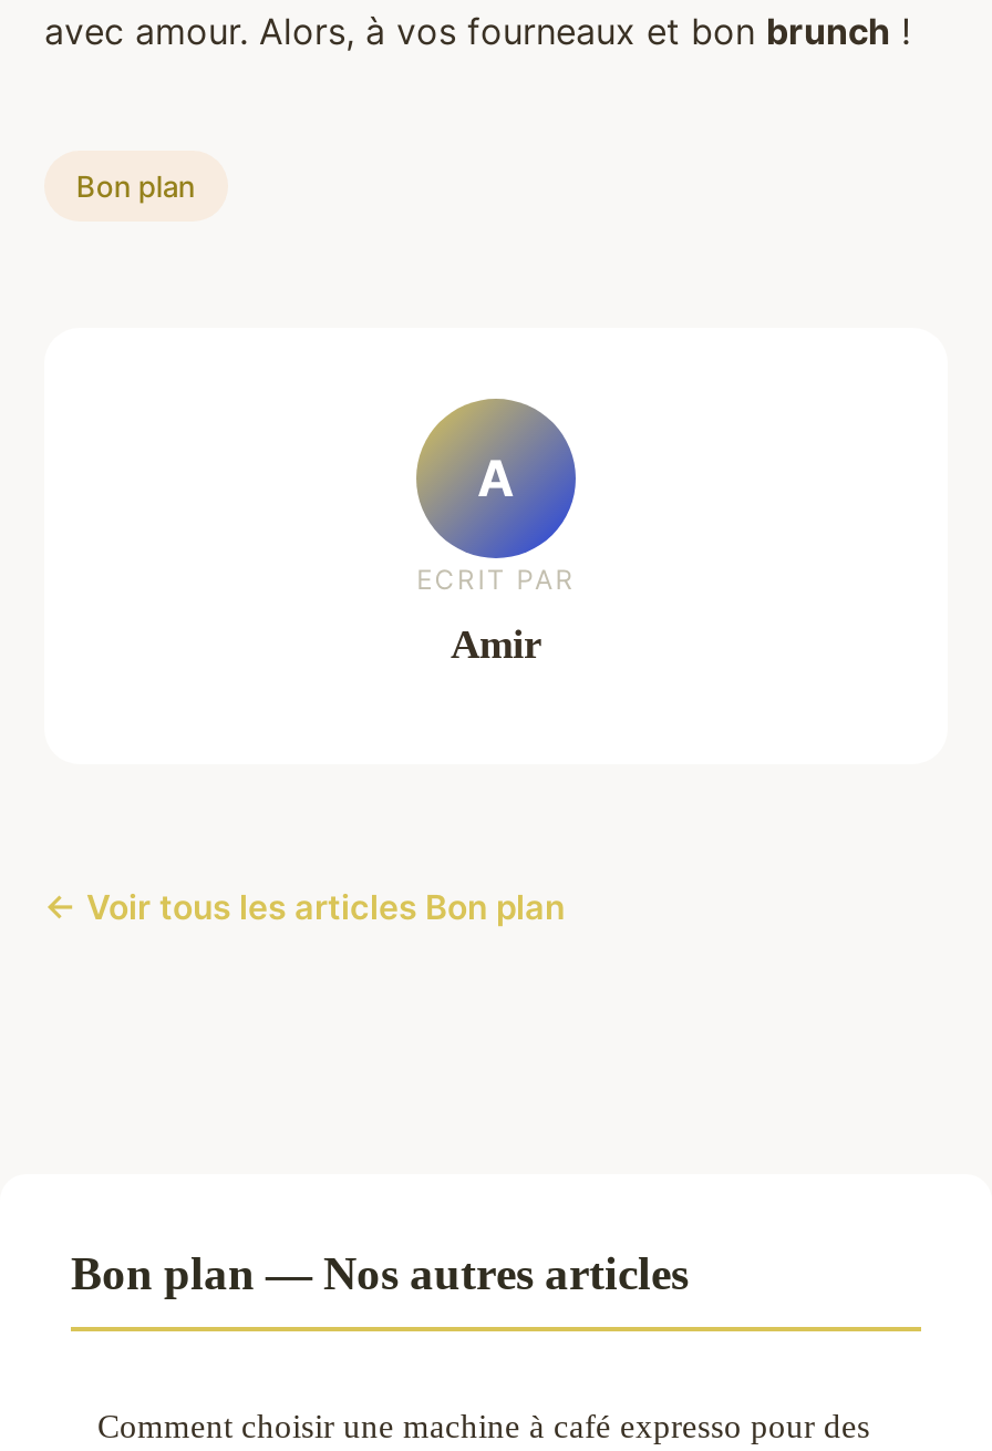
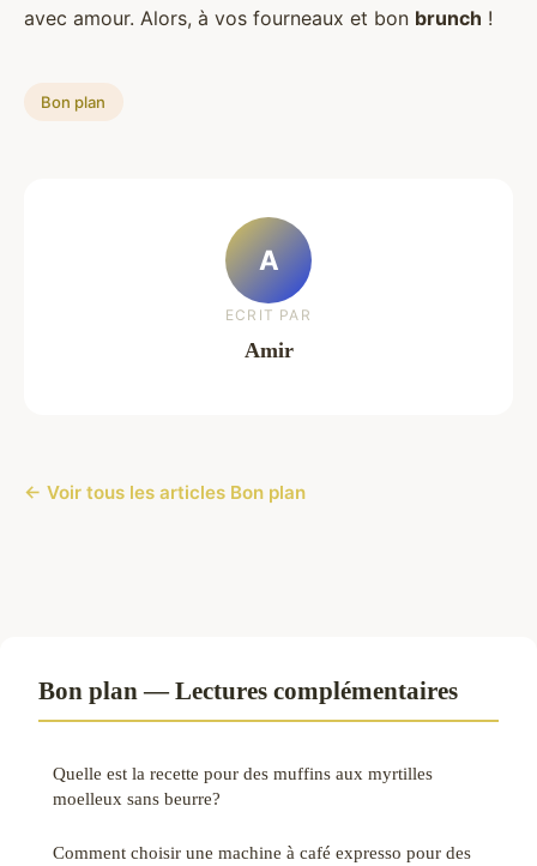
[71,1248,689,1299] Bon plan — Nos autres articles -> [38,677,458,809] Bon plan — Lectures complémentaires | Quelle est la recette pour des muffins aux myrtilles | moelleux sans beurre?

